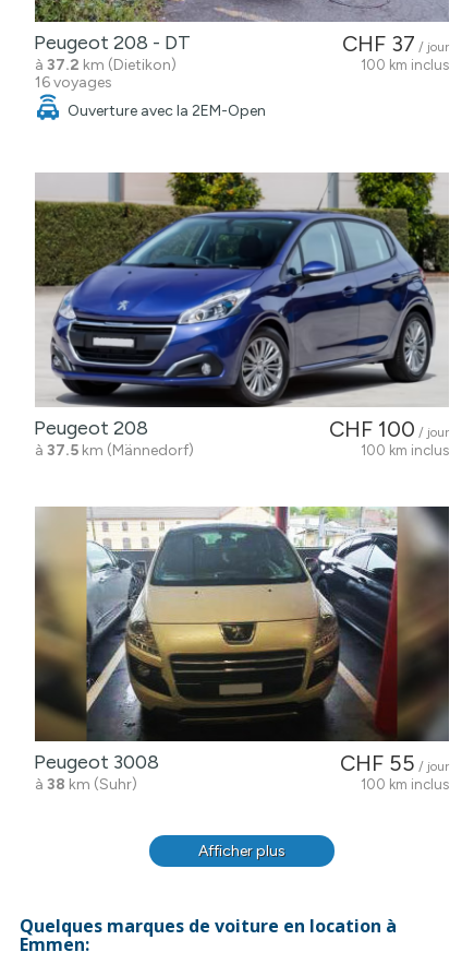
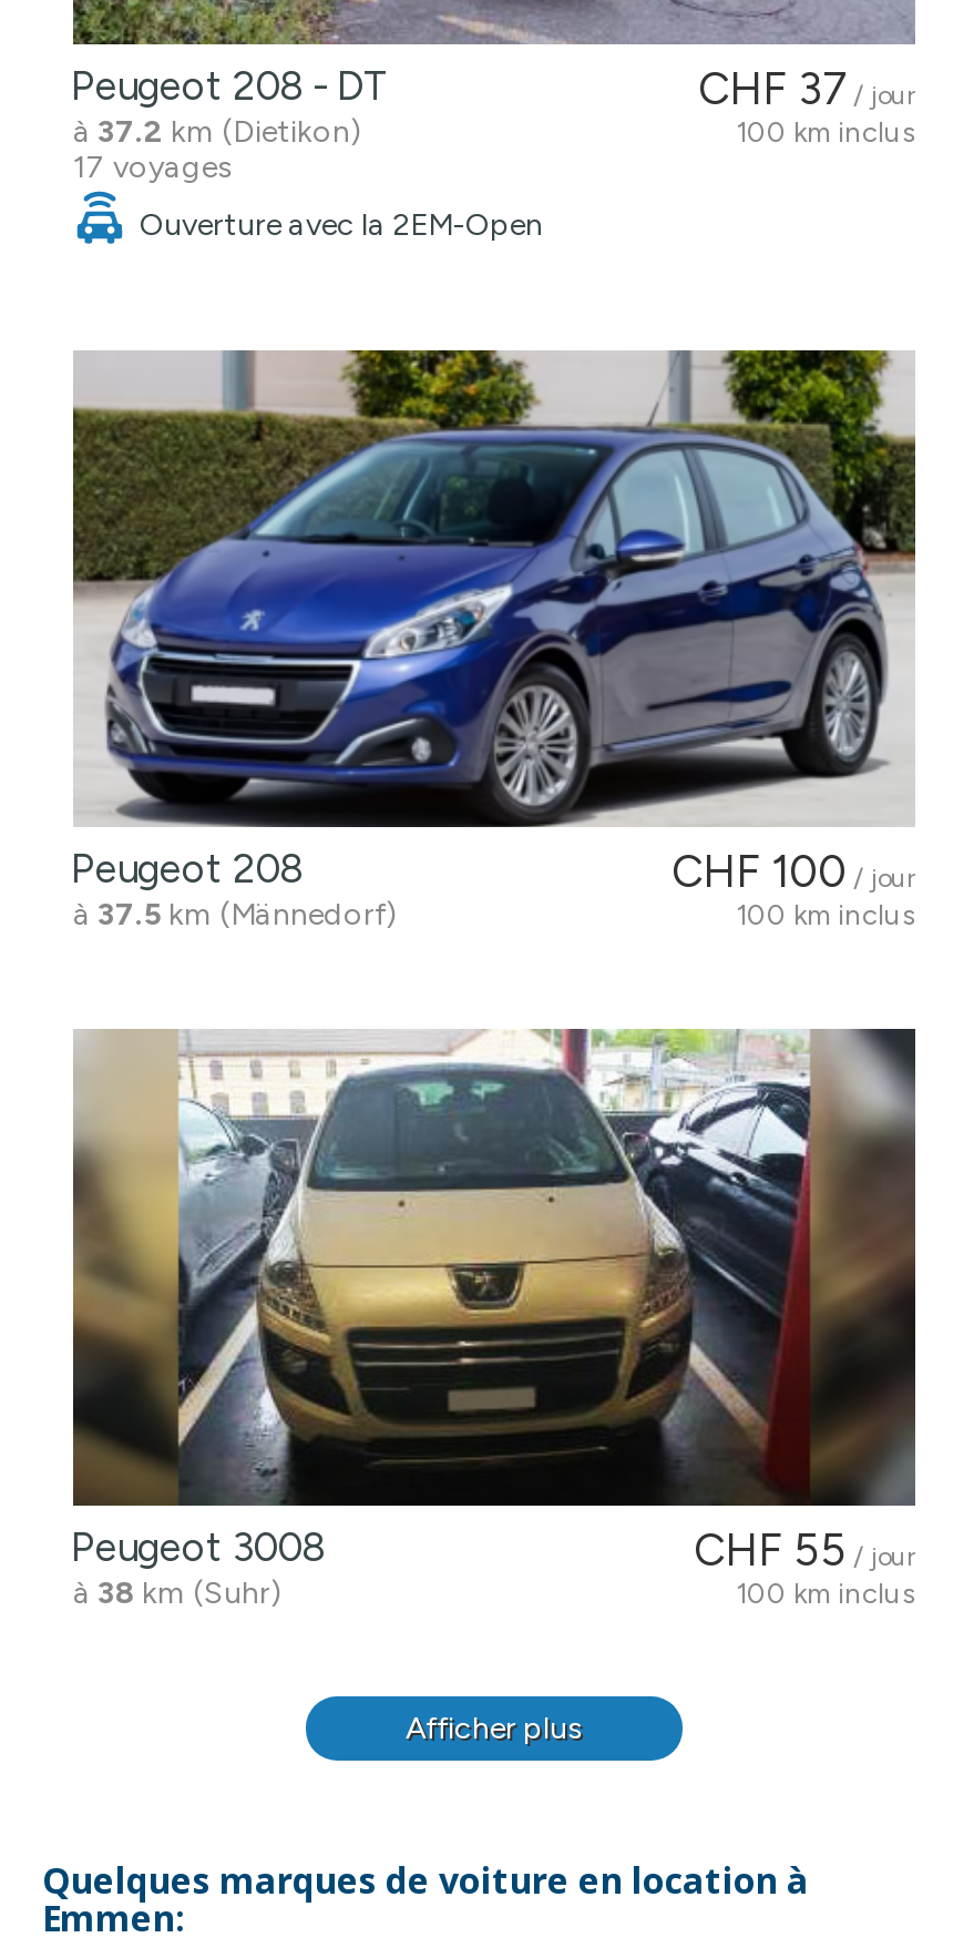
[35,73,112,92] 16 voyages -> [73,149,233,186] 17 voyages

